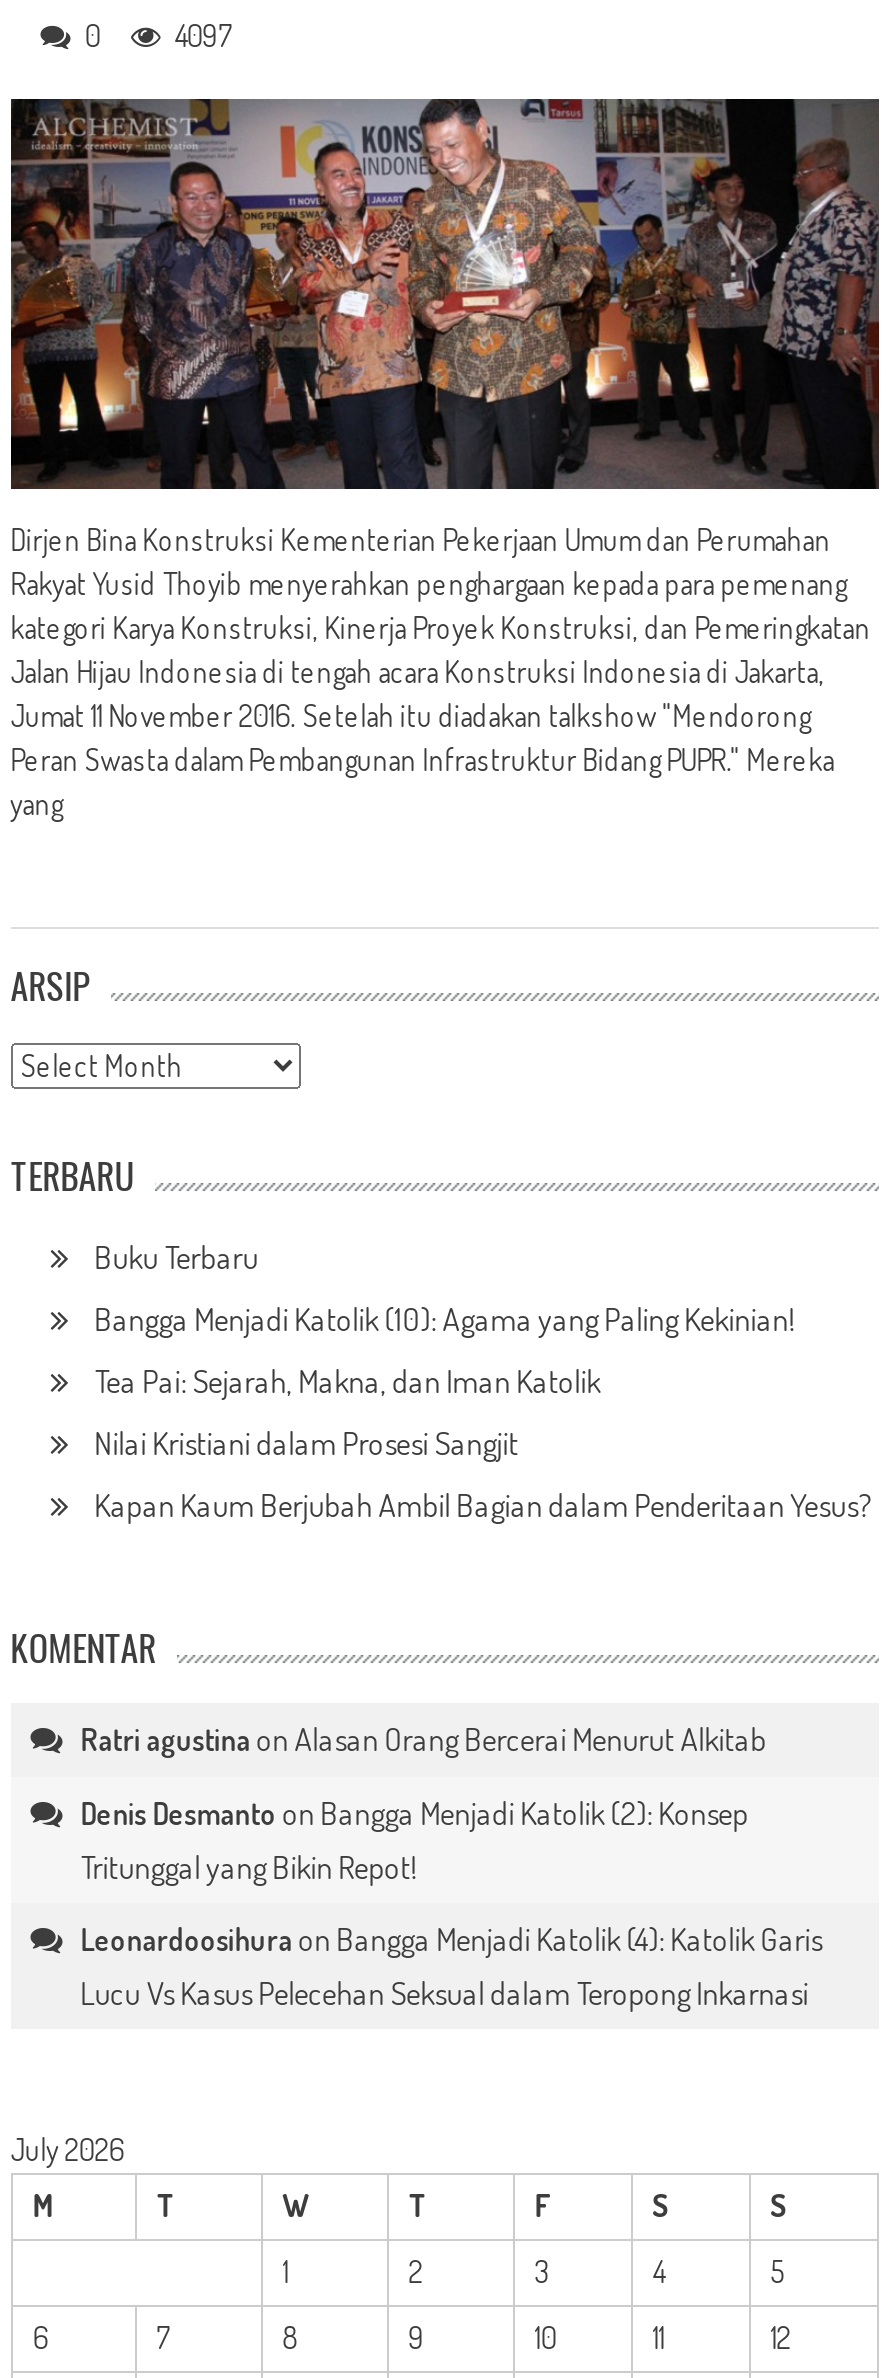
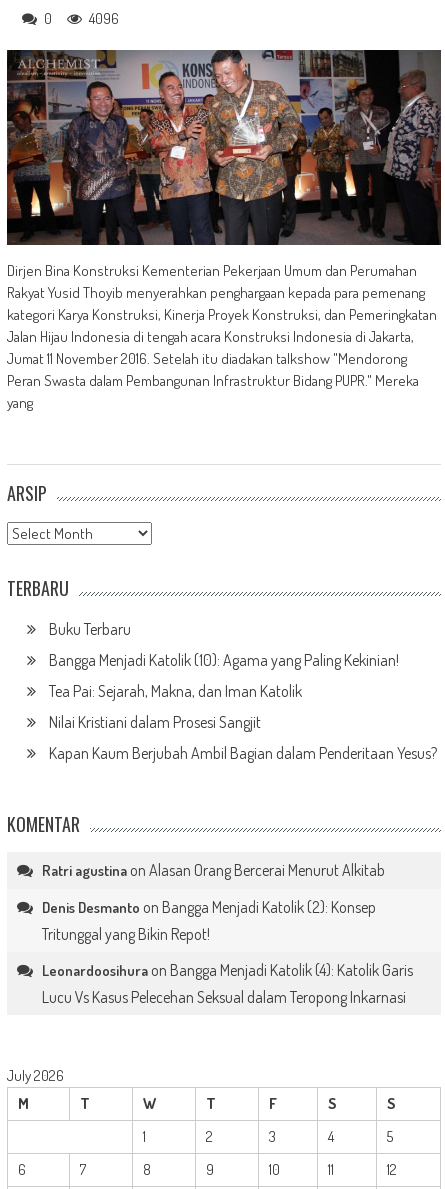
[84,16,230,54] 0 4097 -> [44,9,119,28] 0 4096

